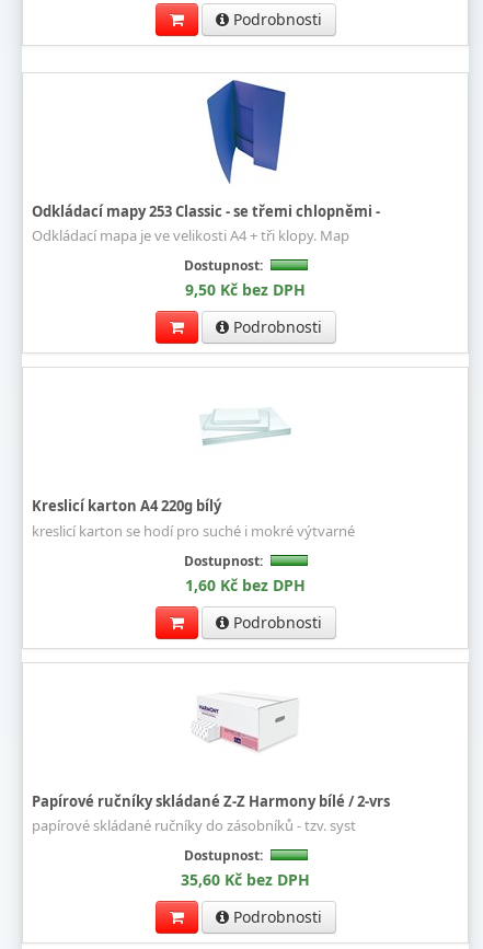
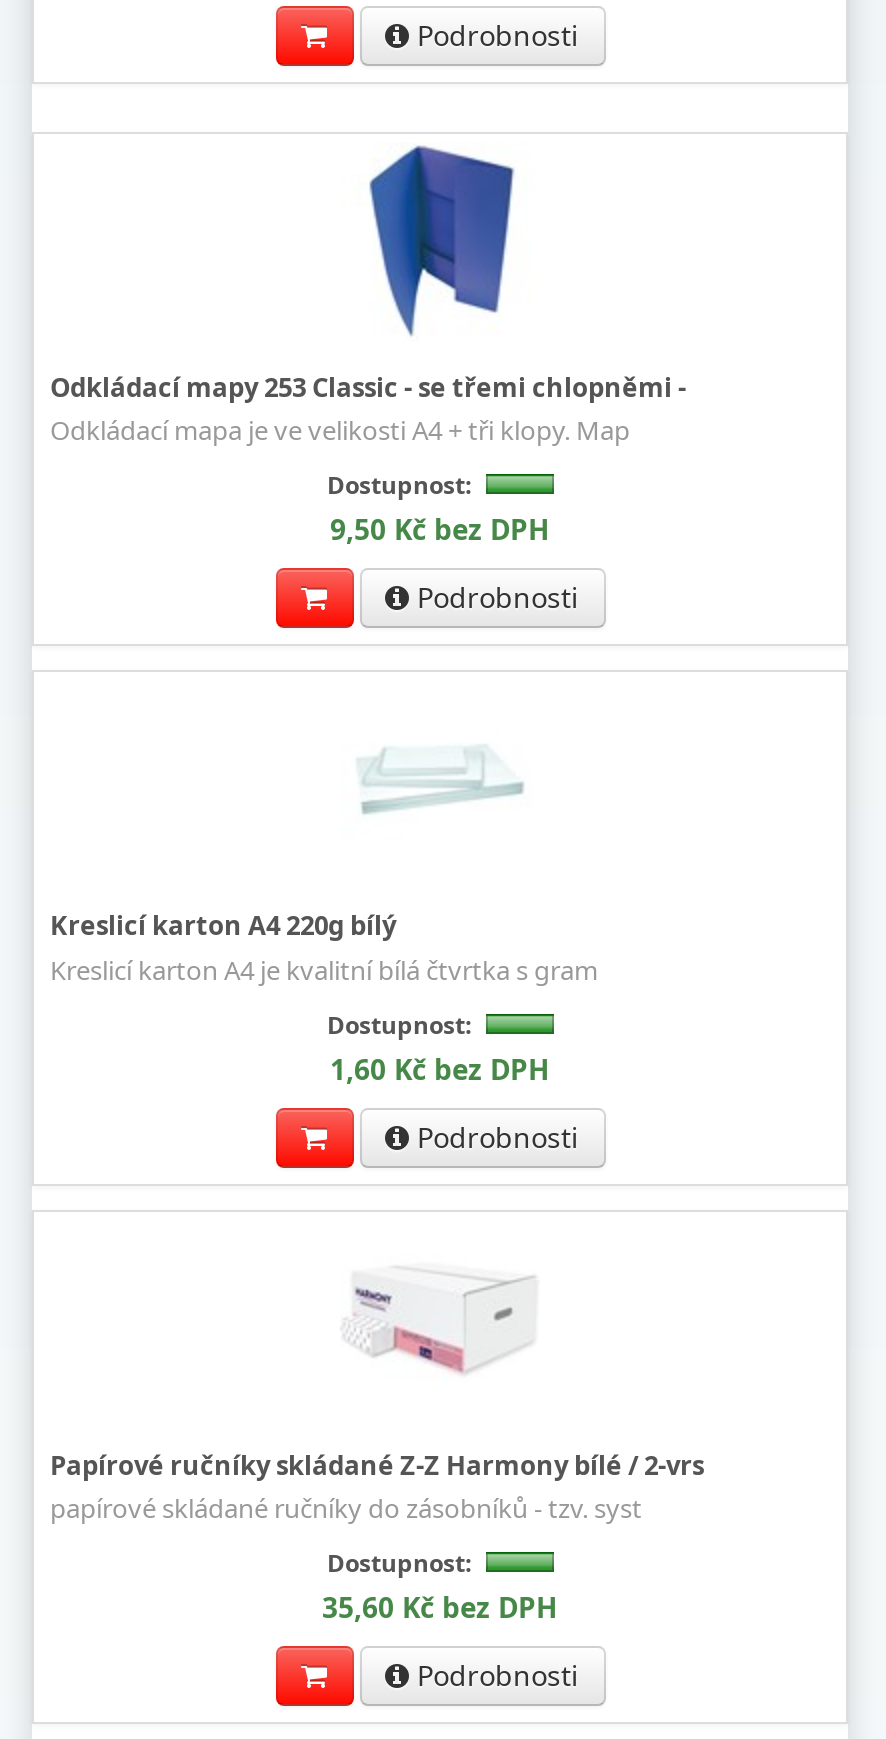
[32,520,355,540] kreslicí karton se hodí pro suché i mokré výtvarné -> [50,951,598,987] Kreslicí karton A4 je kvalitní bílá čtvrtka s gram

